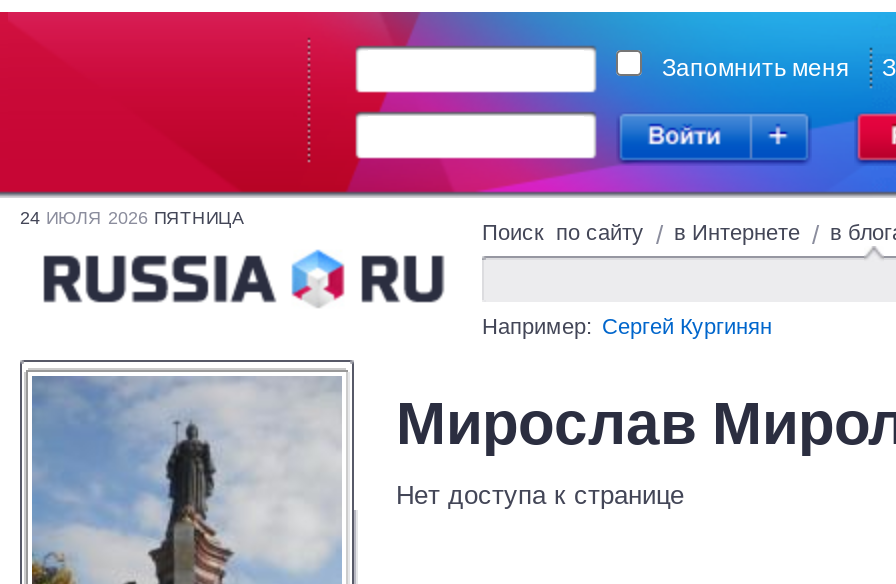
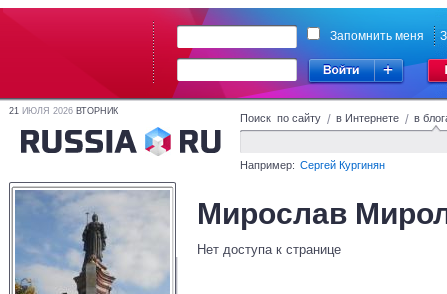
[20,208,244,228] 24 ИЮЛЯ 2026 ПЯТНИЦА -> [9,106,118,116] 21 ИЮЛЯ 2026 ВТОРНИК

